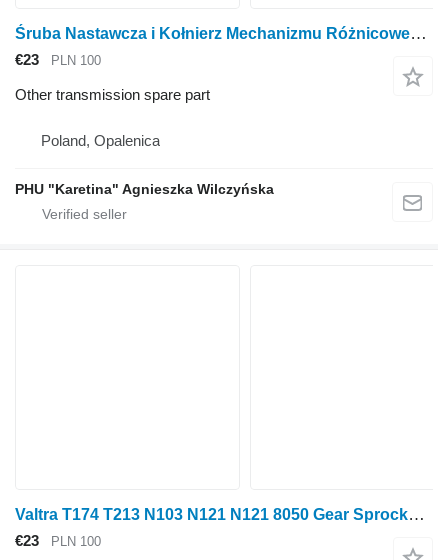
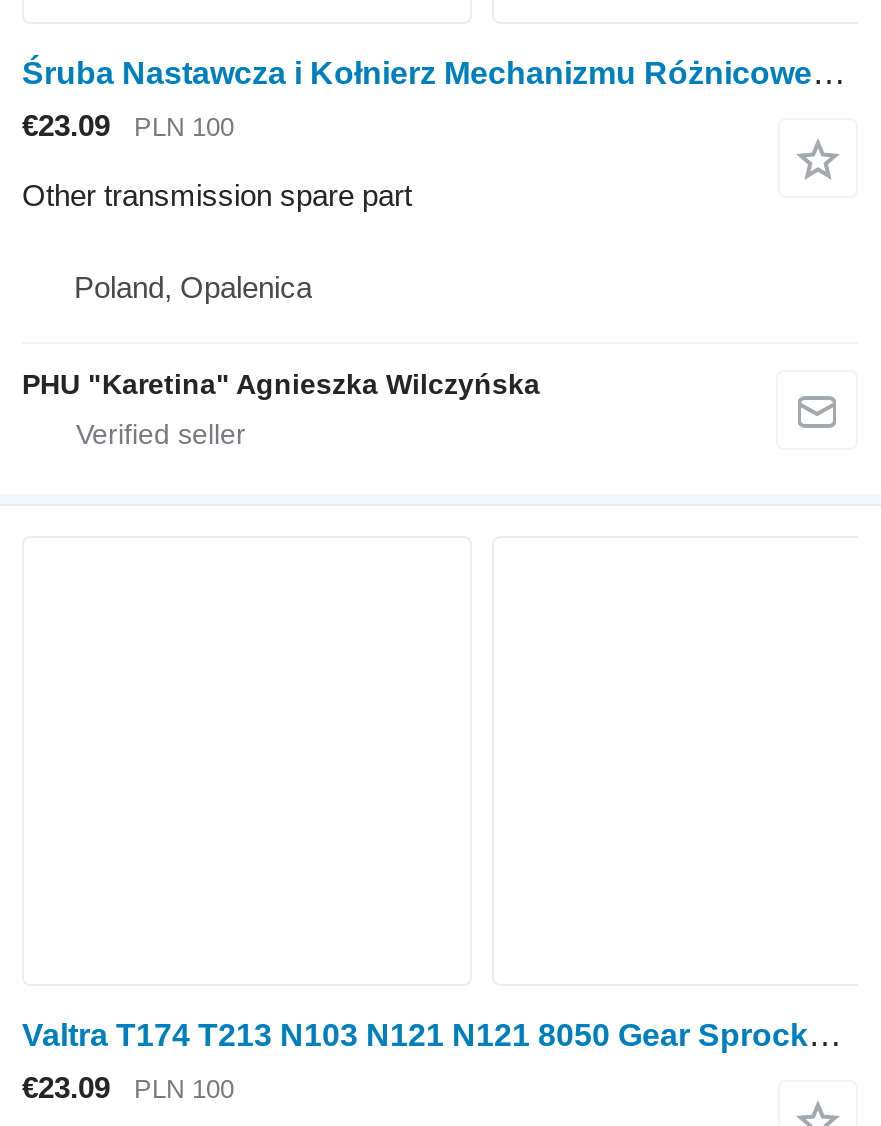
[15,51,101,68] €23 PLN 100 -> [22,108,234,142] €23.09 PLN 100
[15,531,101,549] €23 PLN 100 -> [22,1069,234,1103] €23.09 PLN 100

